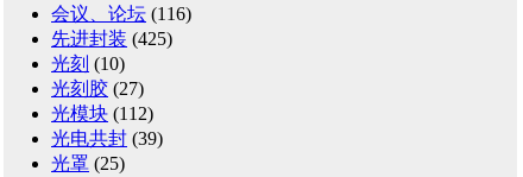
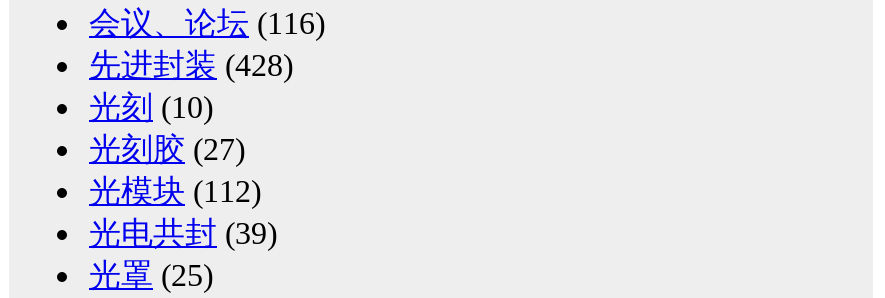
[51,29,172,49] 先进封装(425) -> [89,48,293,82] 先进封装(428)

